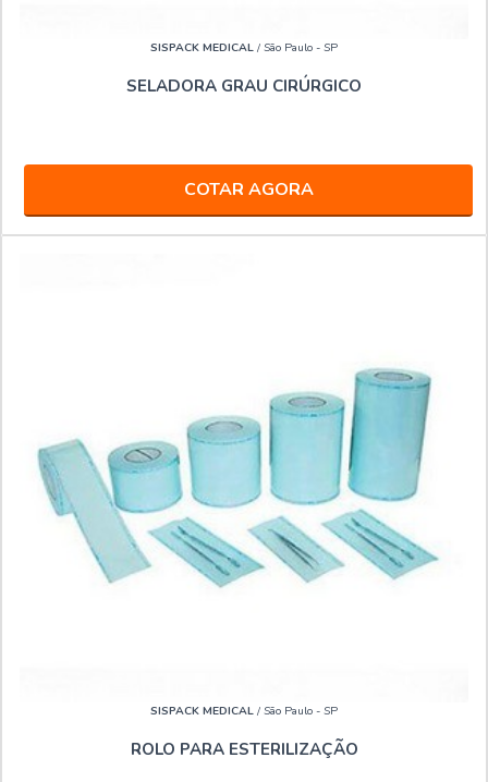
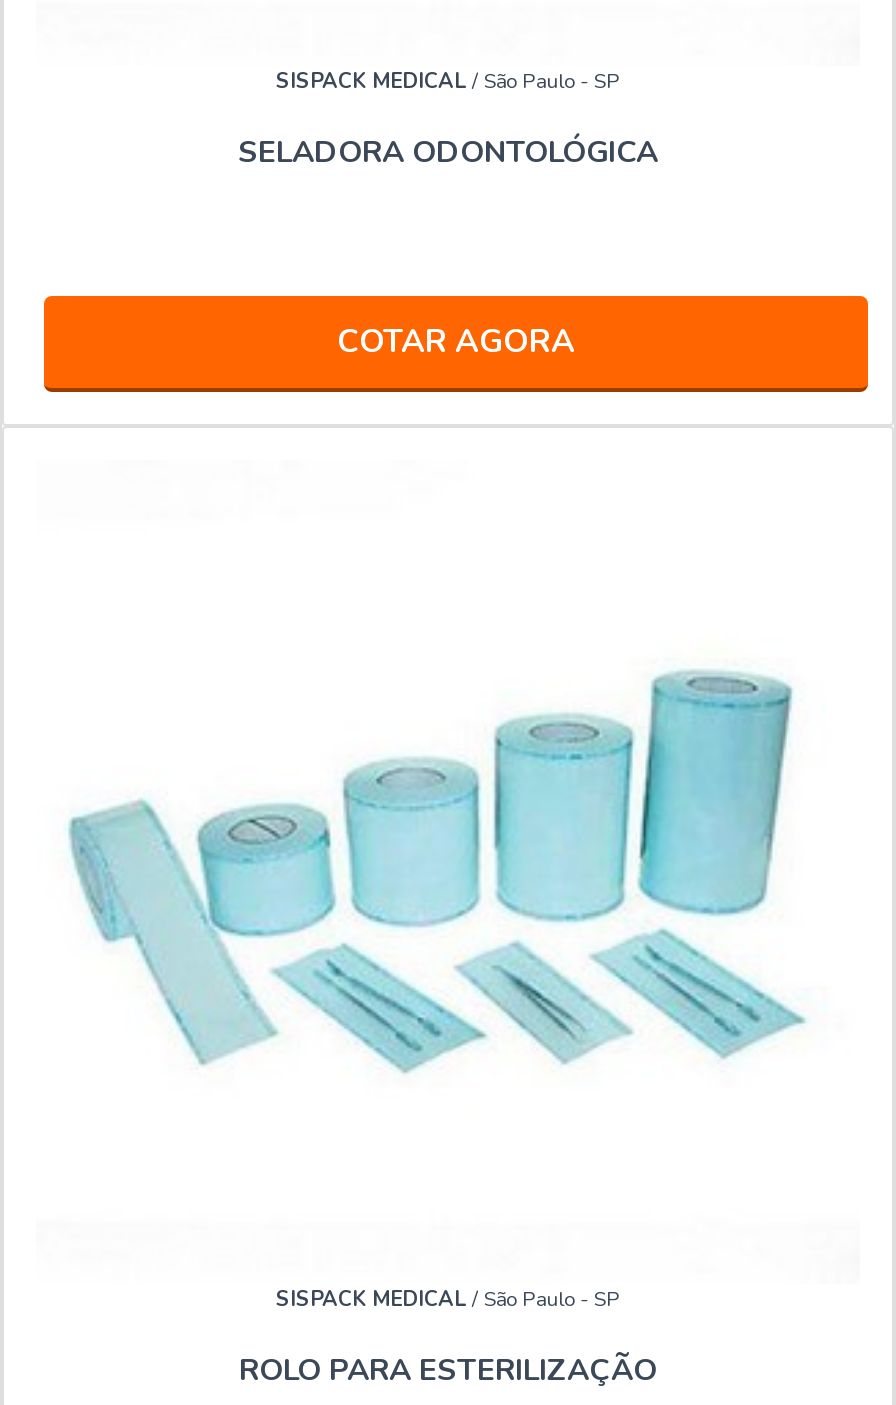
[126,75,362,97] SELADORA GRAU CIRÚRGICO -> [238,132,658,172] SELADORA ODONTOLÓGICA

